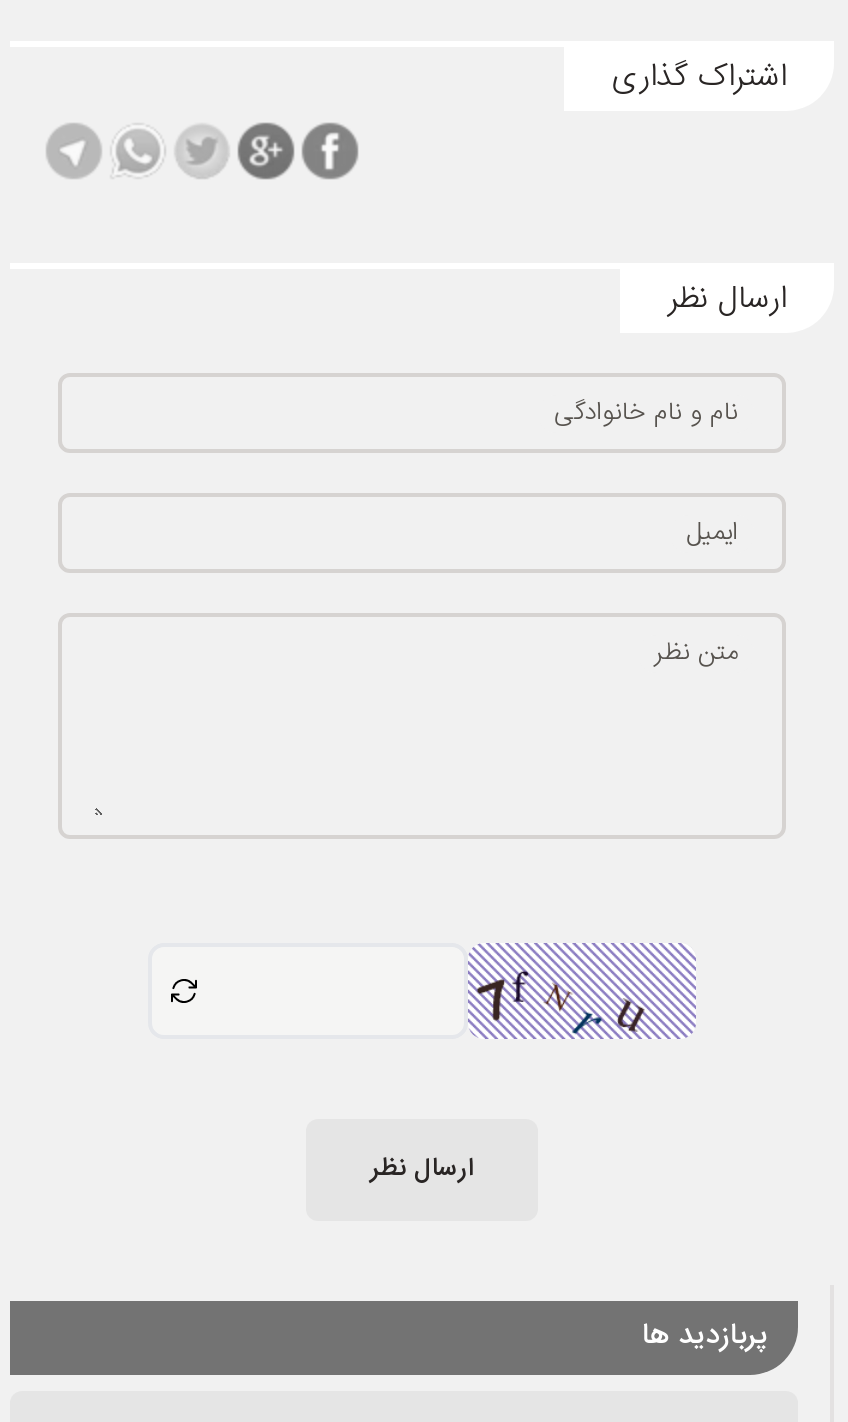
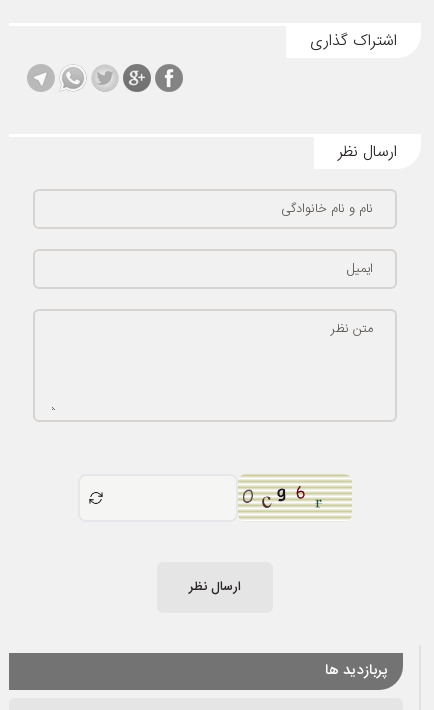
[468,943,696,1041] [image] -> [238,474,352,521] [image]

